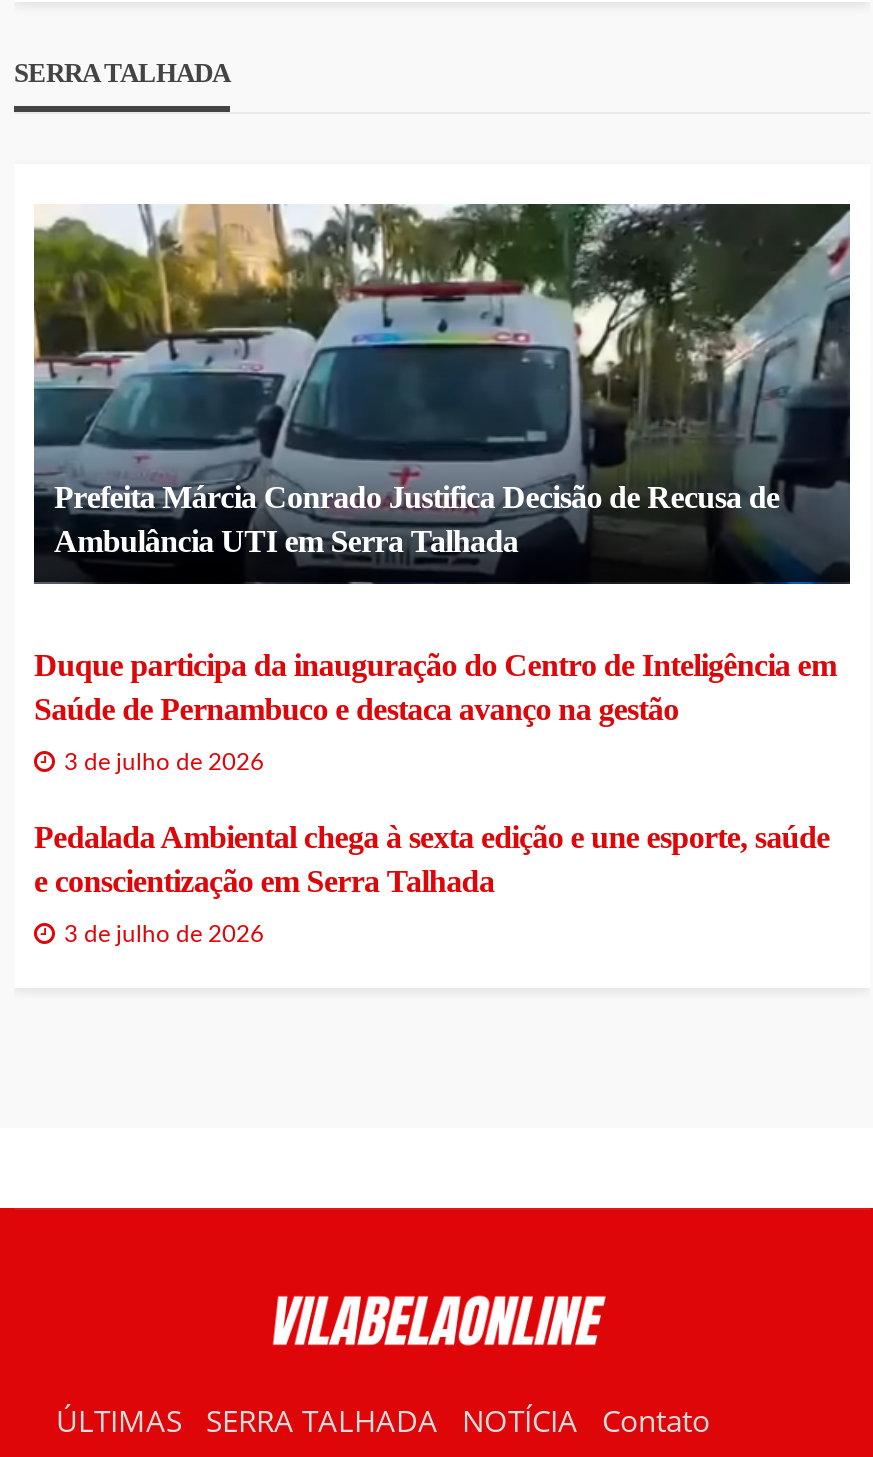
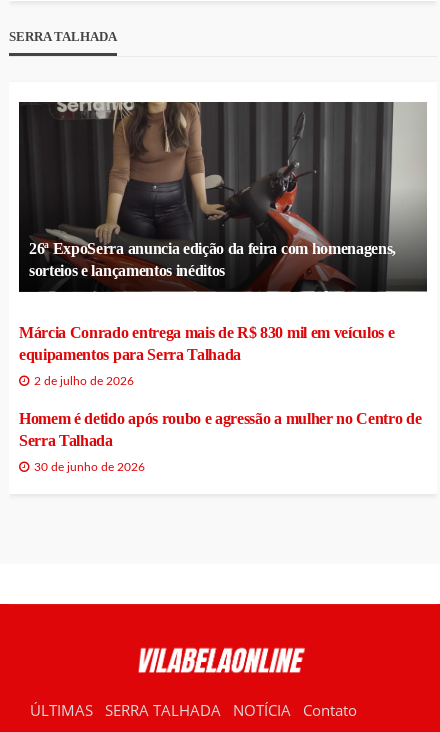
[32,204,852,586] [image] | Prefeita Márcia Conrado Justifica Decisão de Recusa de | Ambulância UTI em Serra Talhada -> [18,101,427,293] [image] | 26ª ExpoSerra anuncia edição da feira com homenagens, | sorteios e lançamentos inéditos
[34,647,836,725] Duque participa da inauguração do Centro de Inteligência em | Saúde de Pernambuco e destaca avanço na gestão -> [19,324,394,363] Márcia Conrado entrega mais de R$ 830 mil em veículos e | equipamentos para Serra Talhada
[64,749,264,773] 3 de julho de 2026 -> [34,375,134,387] 2 de julho de 2026
[34,819,830,897] Pedalada Ambiental chega à sexta edição e une esporte, saúde | e conscientização em Serra Talhada -> [19,410,421,449] Homem é detido após roubo e agressão a mulher no Centro de | Serra Talhada
[64,921,264,945] 3 de julho de 2026 -> [34,461,145,473] 30 de junho de 2026

